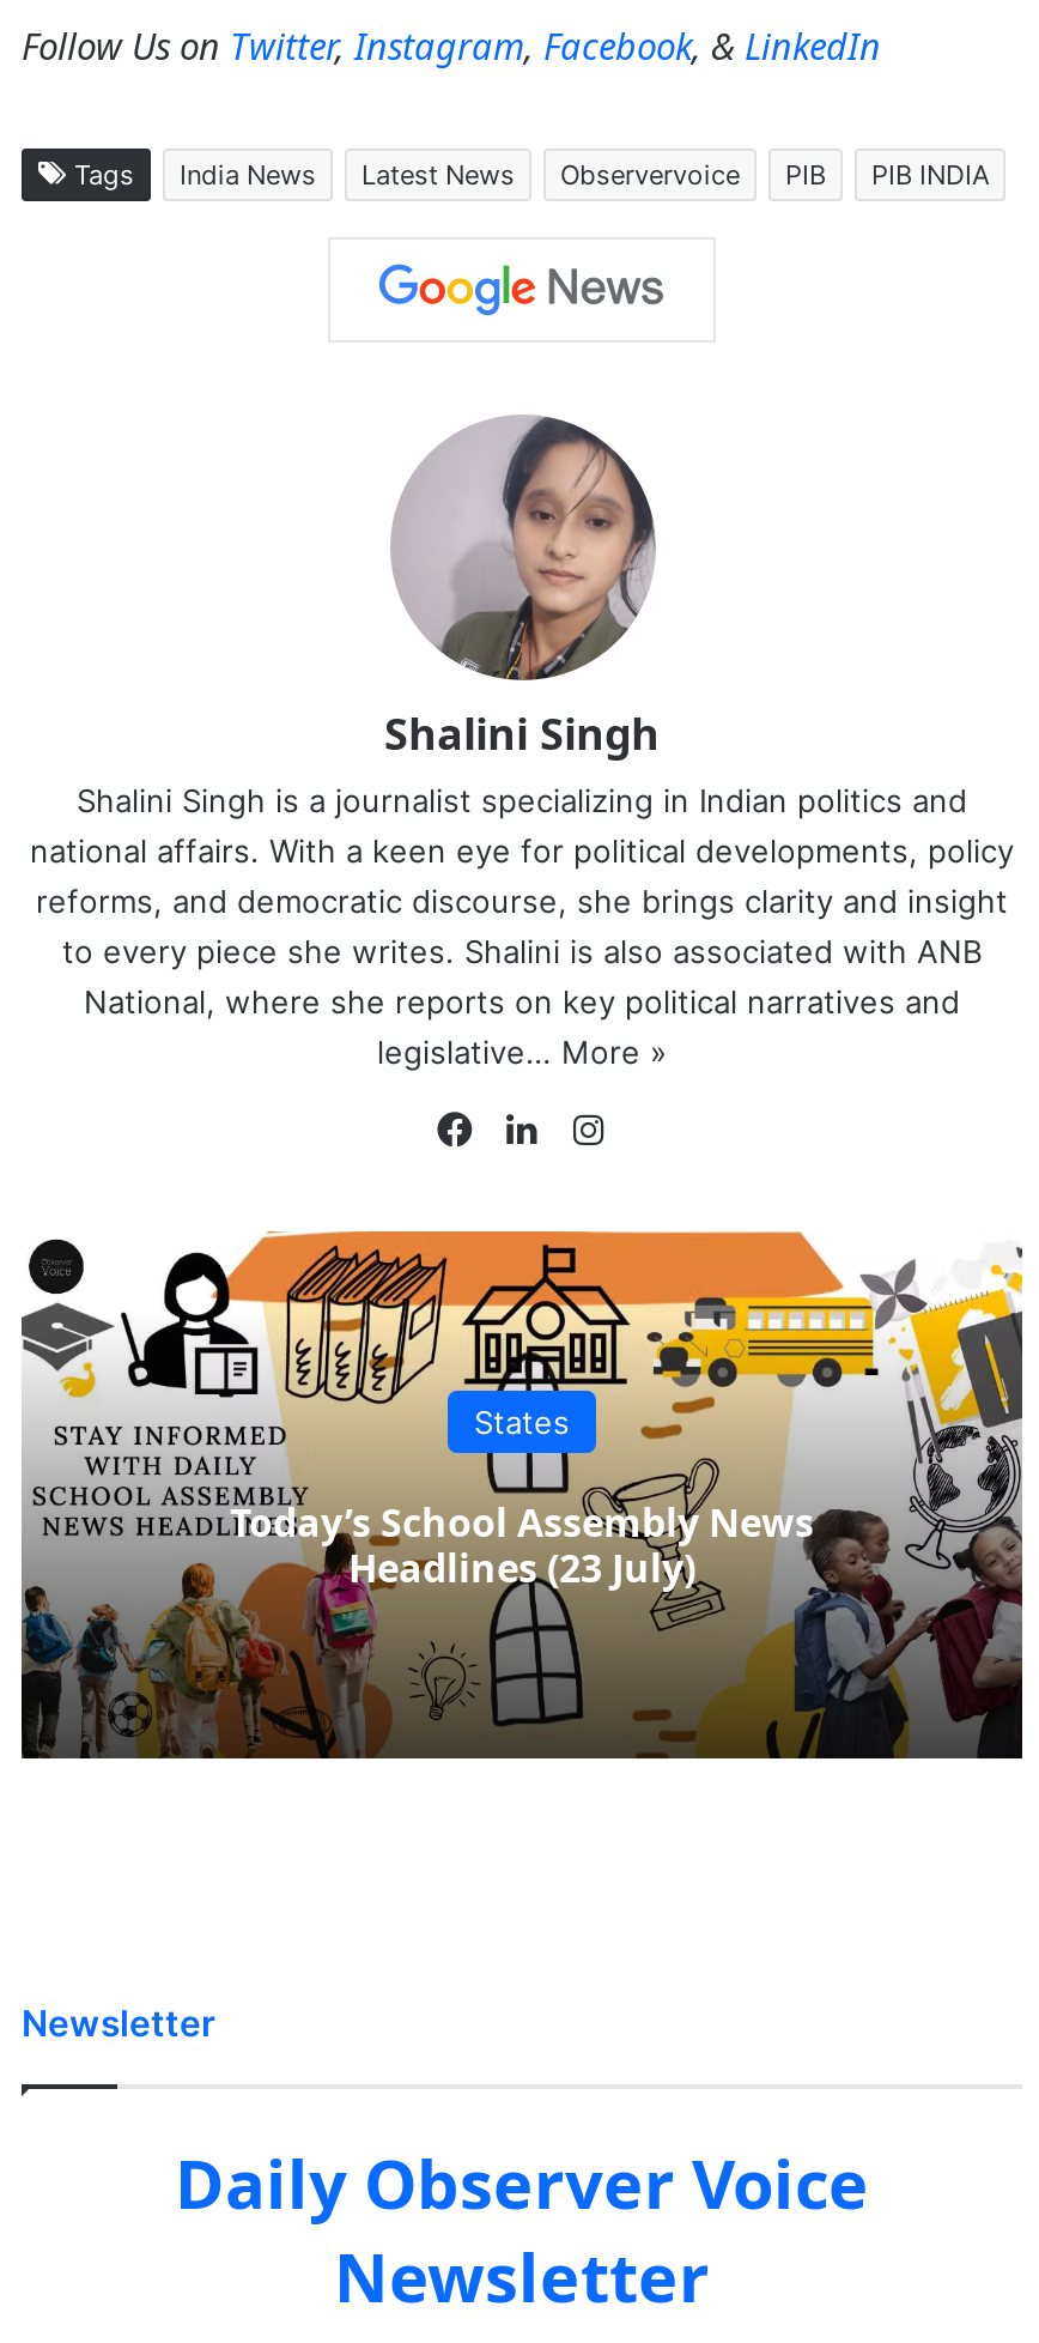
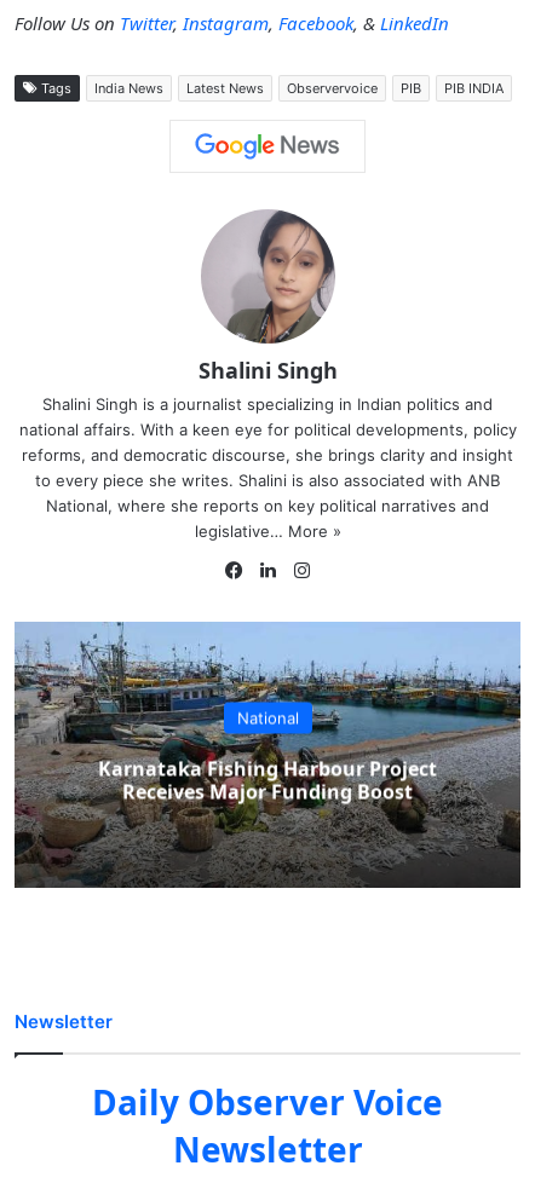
[22,1229,1025,1758] [image] | States -> [13,621,522,888] [image] | National
[230,1496,814,1594] Today’s School Assembly News | Headlines (23 July) -> [98,755,437,805] Karnataka Fishing Harbour Project | Receives Major Funding Boost

